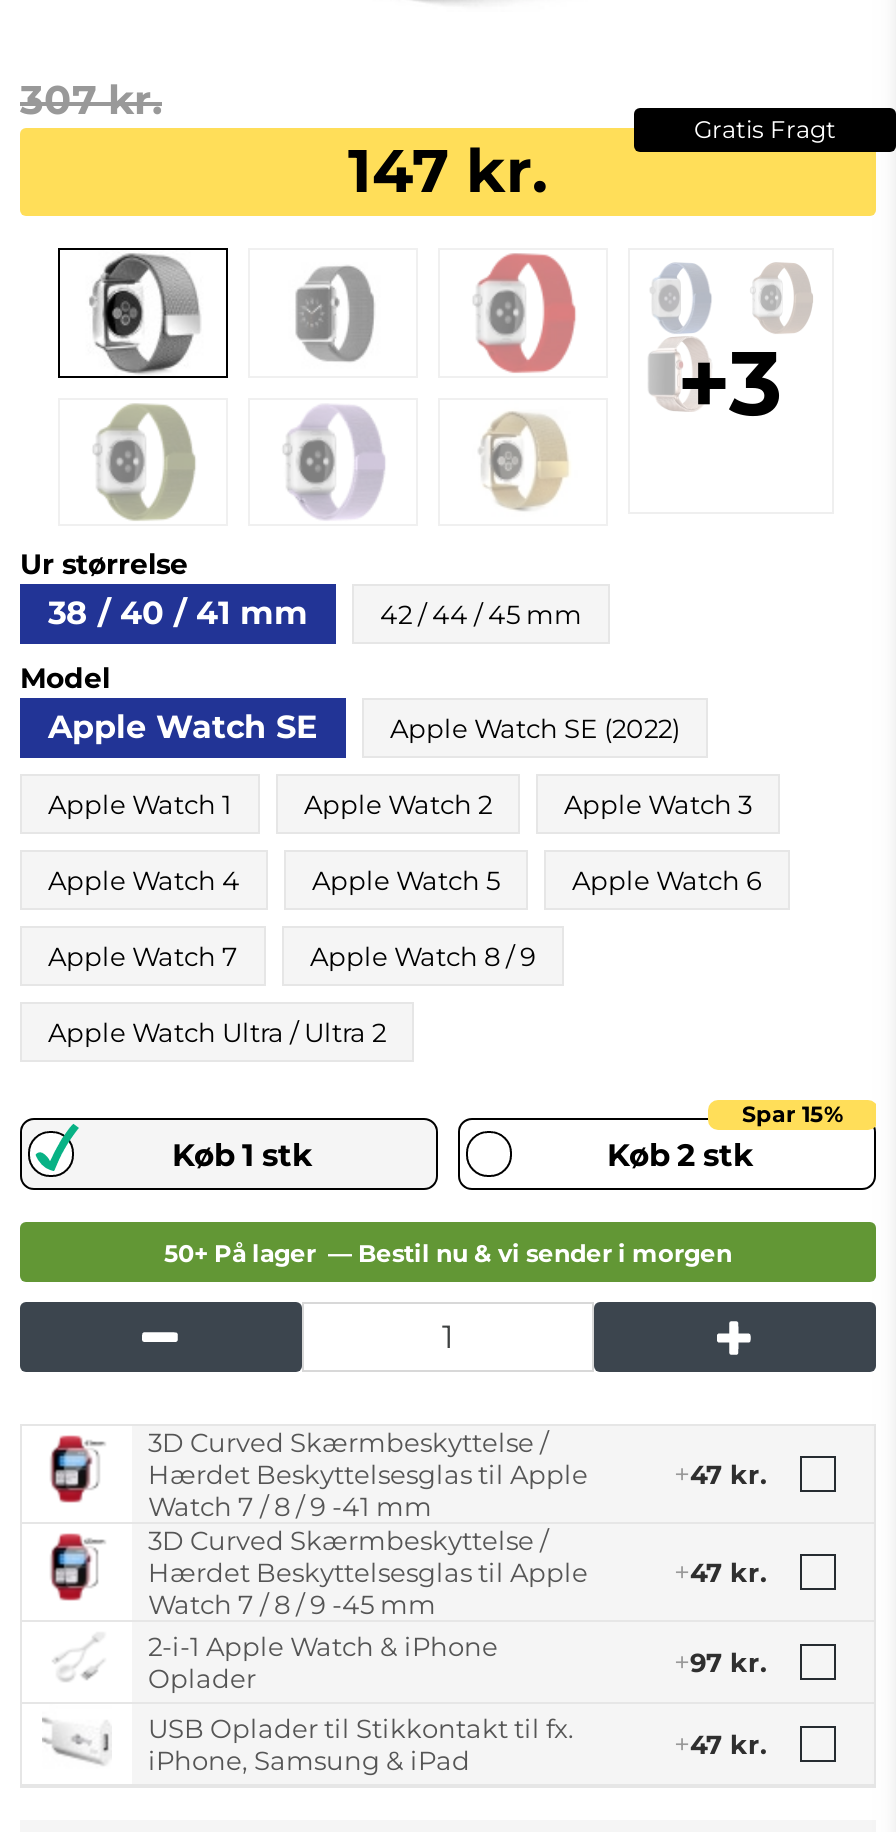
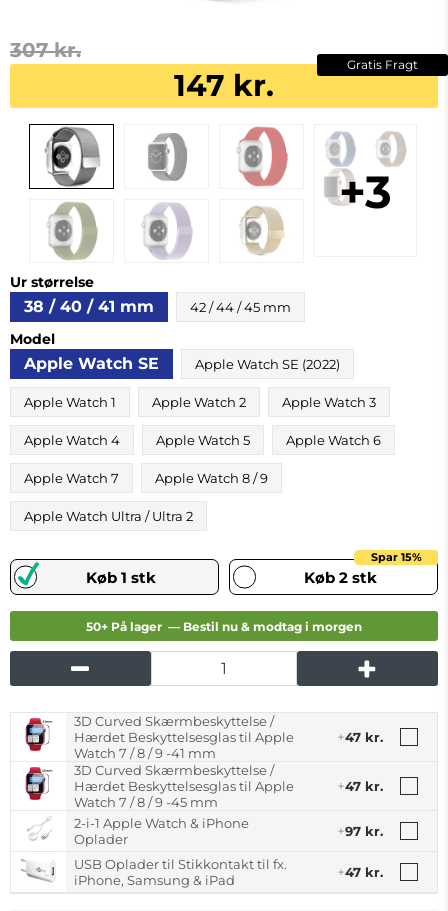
[164,1238,732,1268] 50+ På lager — Bestil nu & vi sender i morgen -> [86,619,362,634] 50+ På lager — Bestil nu & modtag i morgen

